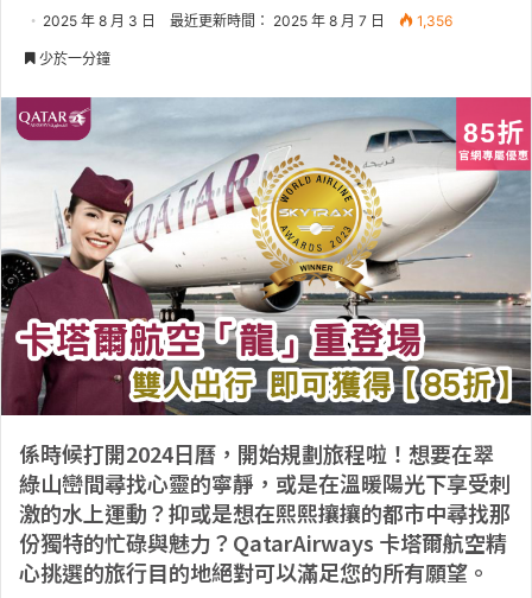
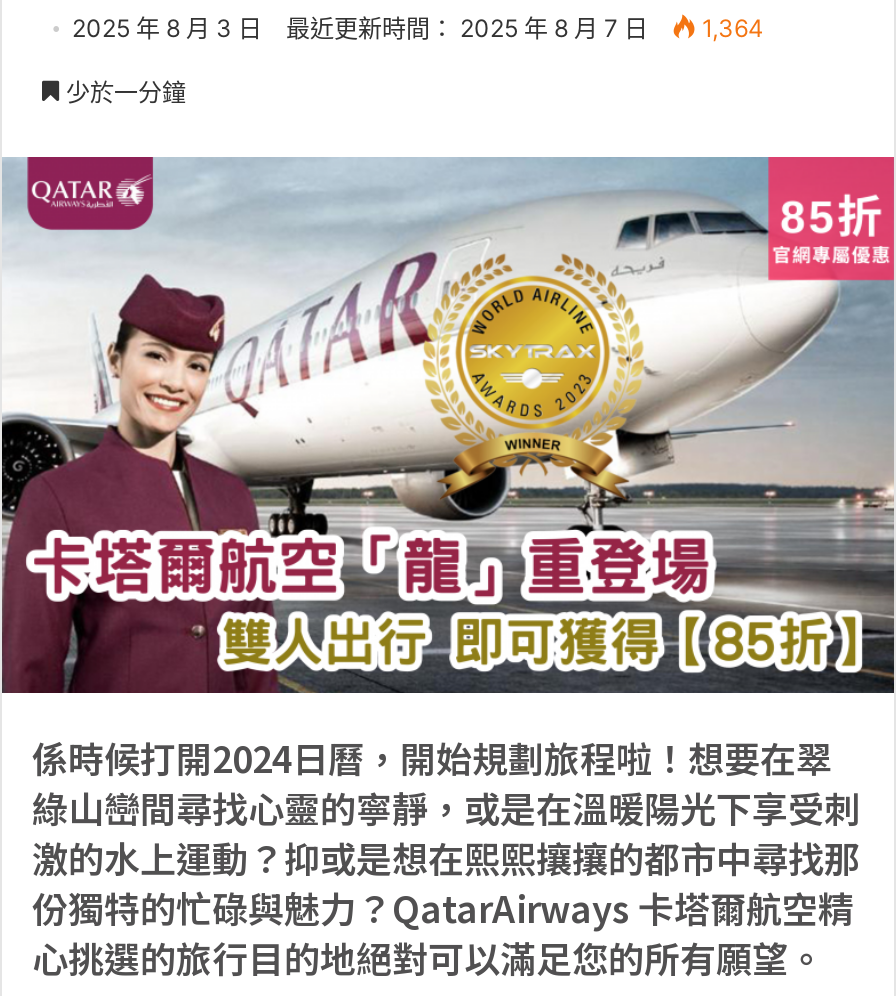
[43,11,452,29] 2025 年 8 月 3 日 最近更新時間： 2025 年 8 月 7 日 1,356 -> [72,12,764,42] 2025 年 8 月 3 日 最近更新時間： 2025 年 8 月 7 日 1,364

